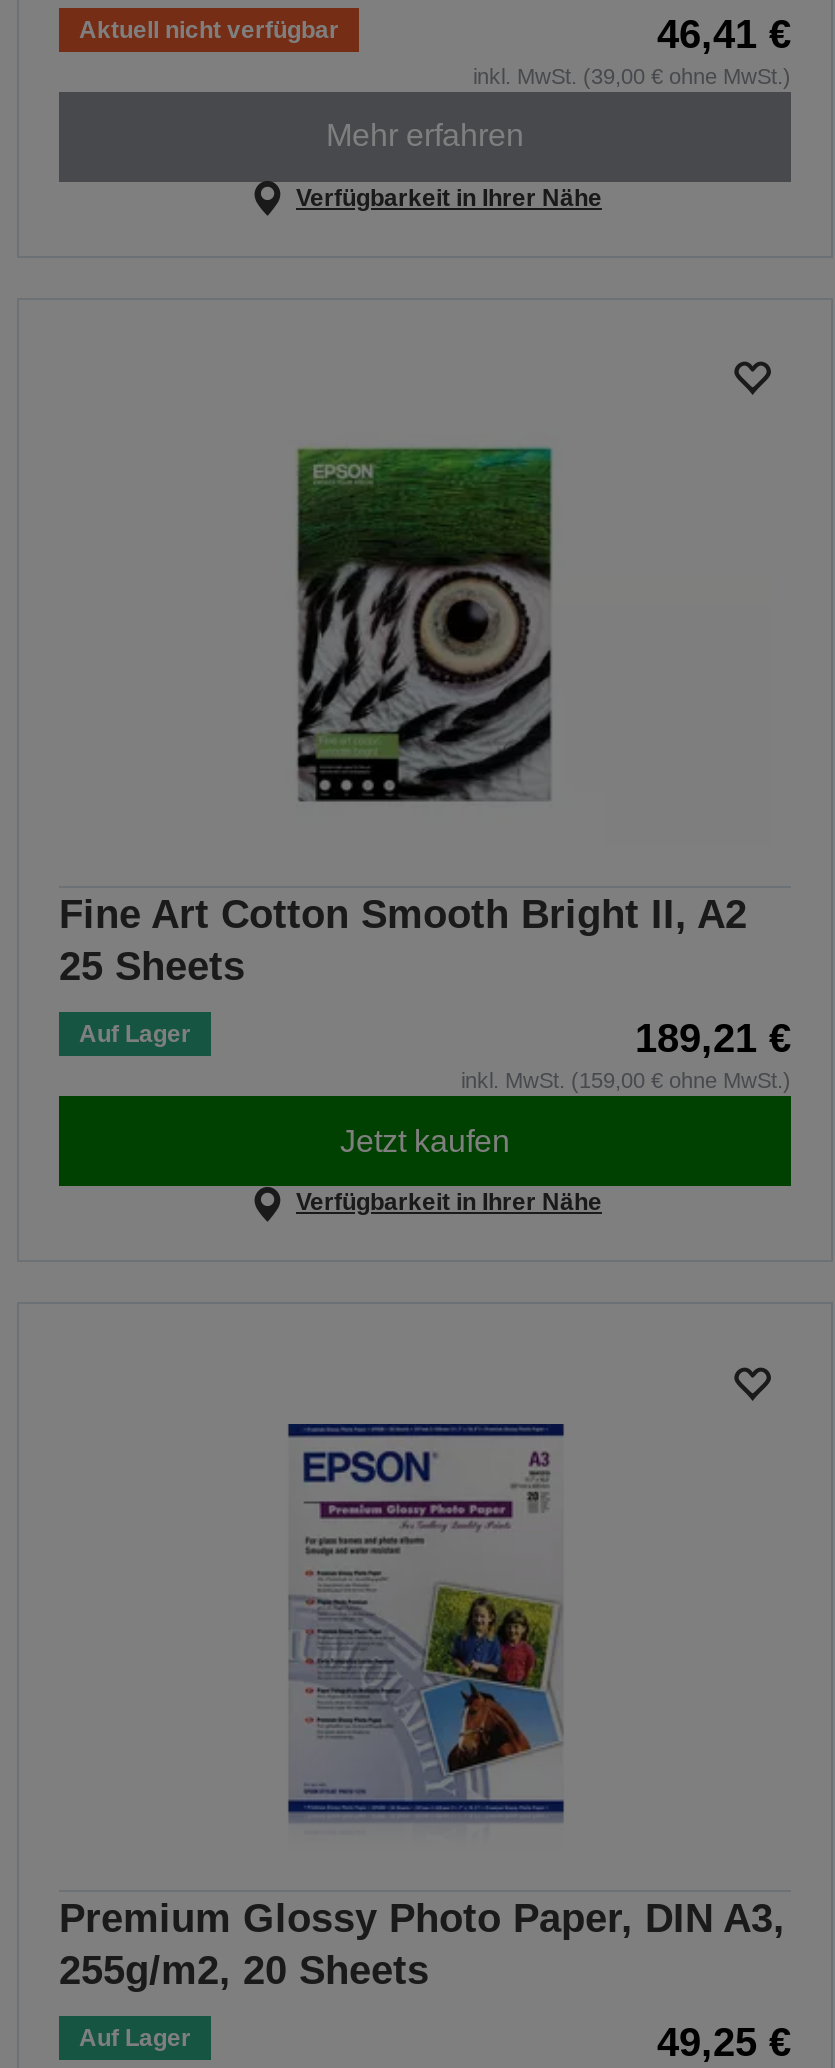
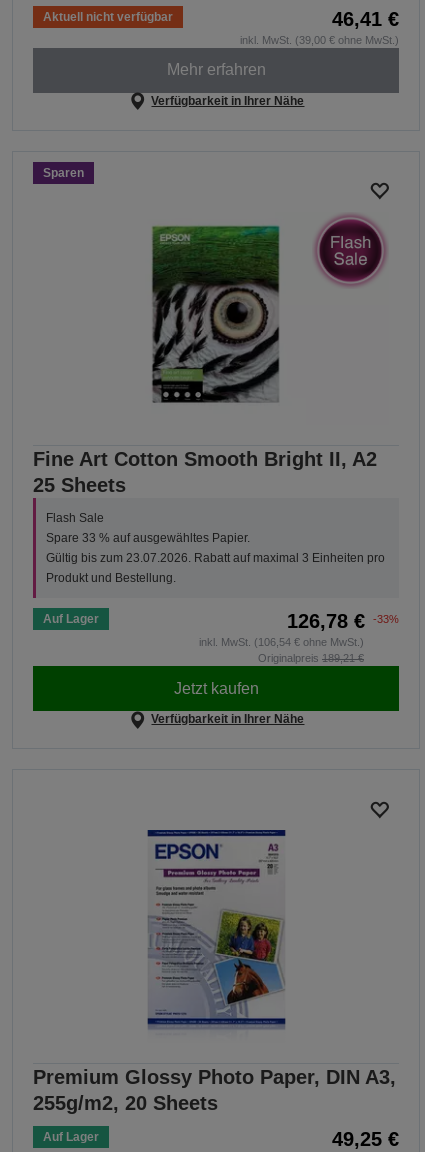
none -> [43,166,84,180] Sparen
none -> [313,213,388,288] [image]
none -> [46,511,385,585] Flash Sale | Spare 33 % auf ausgewähltes Papier. | Gültig bis zum 23.07.2026. Rabatt auf maximal 3 Einheiten pro | Produkt und Bestellung.
[461,1016,791,1092] 189,21 € | inkl. MwSt. (159,00 € ohne MwSt.) -> [199,610,399,664] 126,78 € | -33% | inkl. MwSt. (106,54 € ohne MwSt.) | Originalpreis 189,21 €

